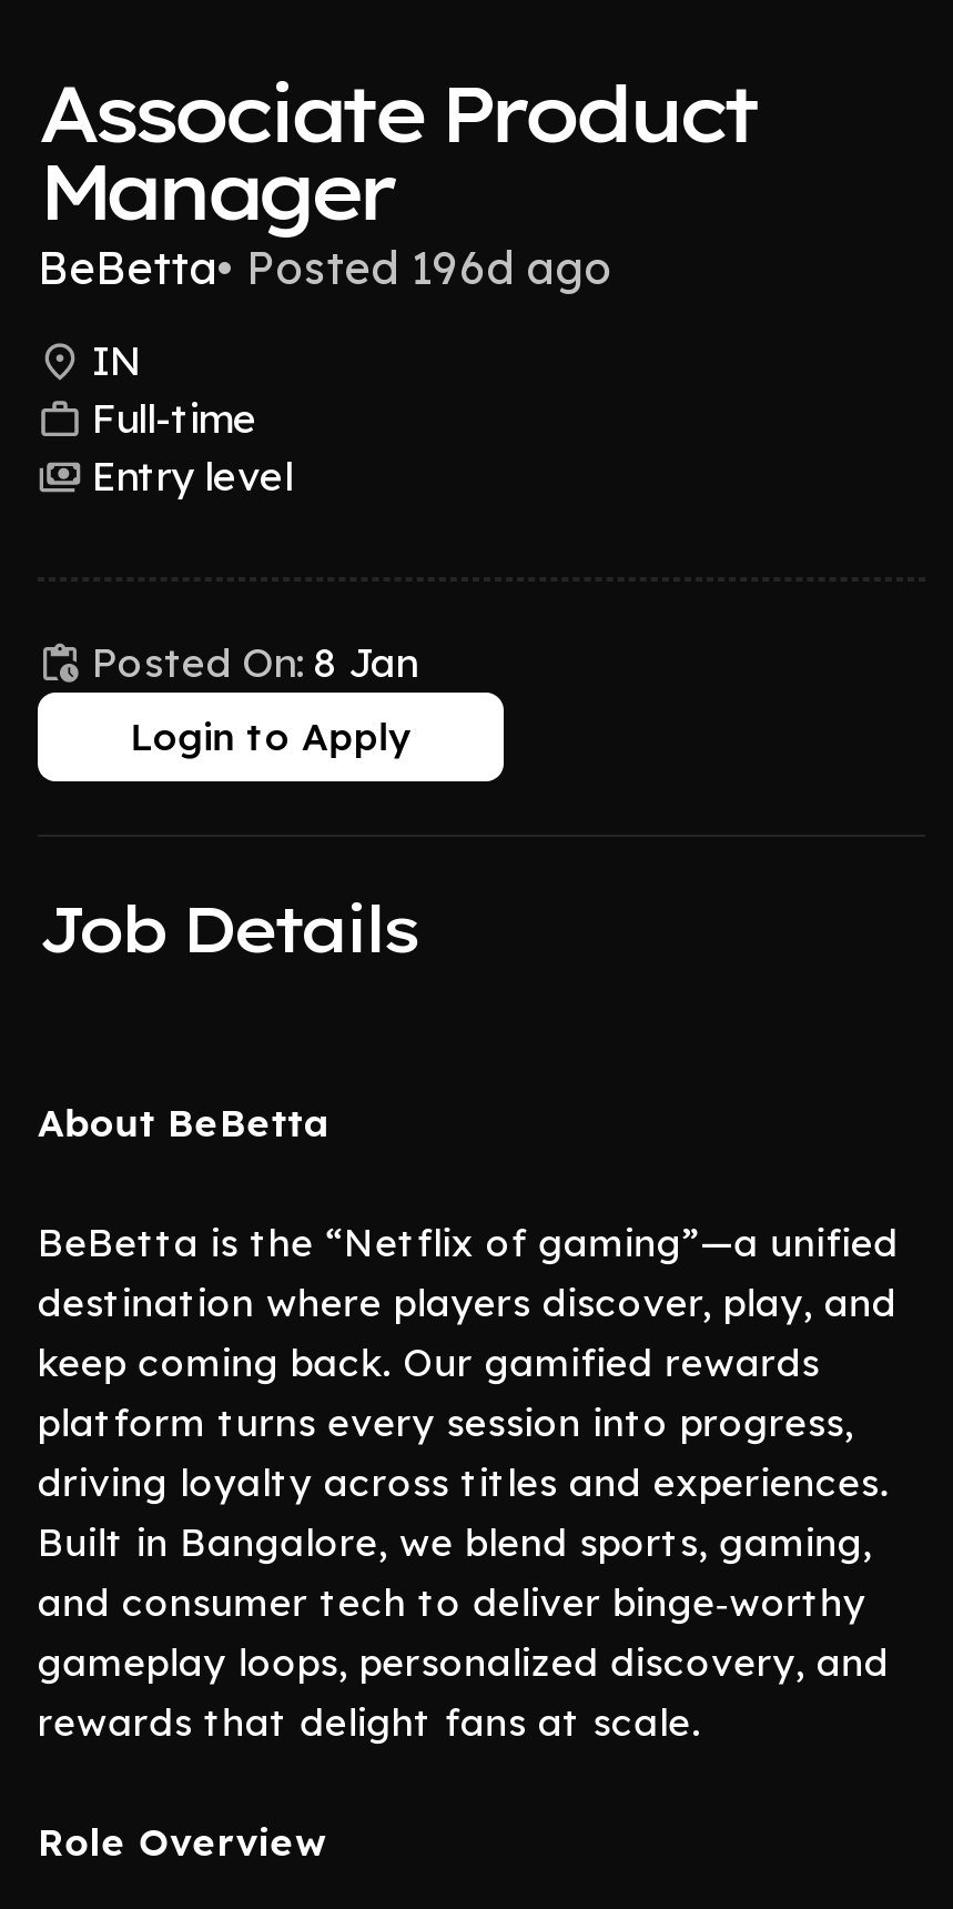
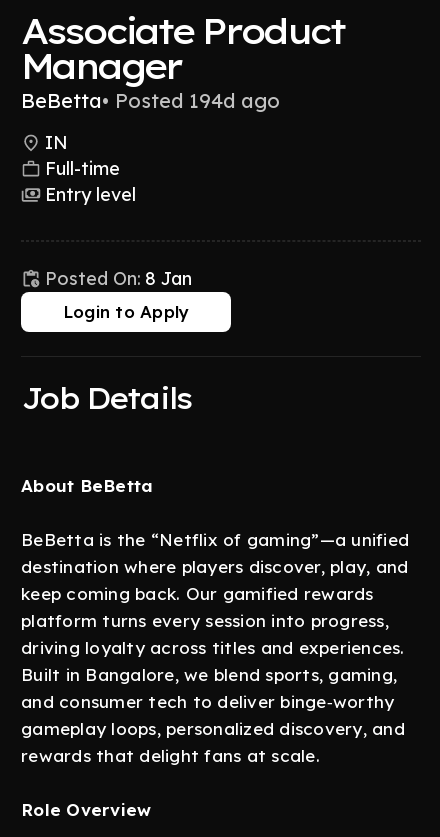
[38,240,612,295] BeBetta• Posted 196d ago -> [21,88,280,113] BeBetta• Posted 194d ago

